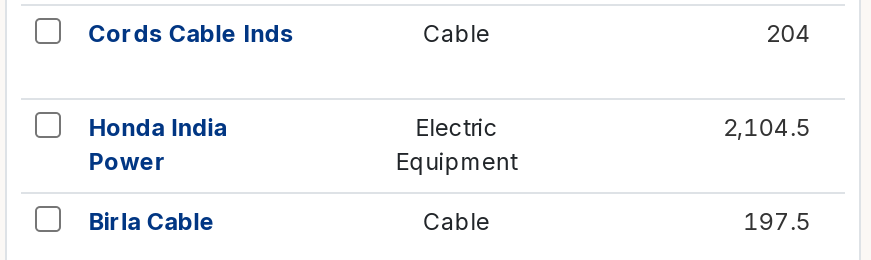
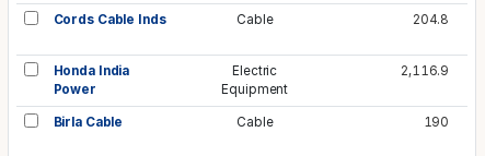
[766,20,811,48] 204 -> [413,12,449,27] 204.8
[723,114,811,142] 2,104.5 -> [401,63,449,79] 2,116.9
[743,208,811,236] 197.5 -> [423,115,449,130] 190

